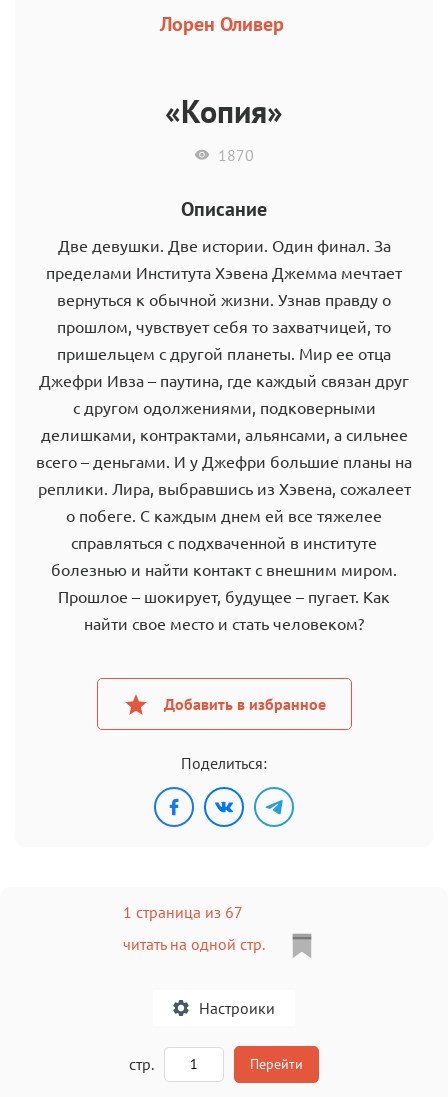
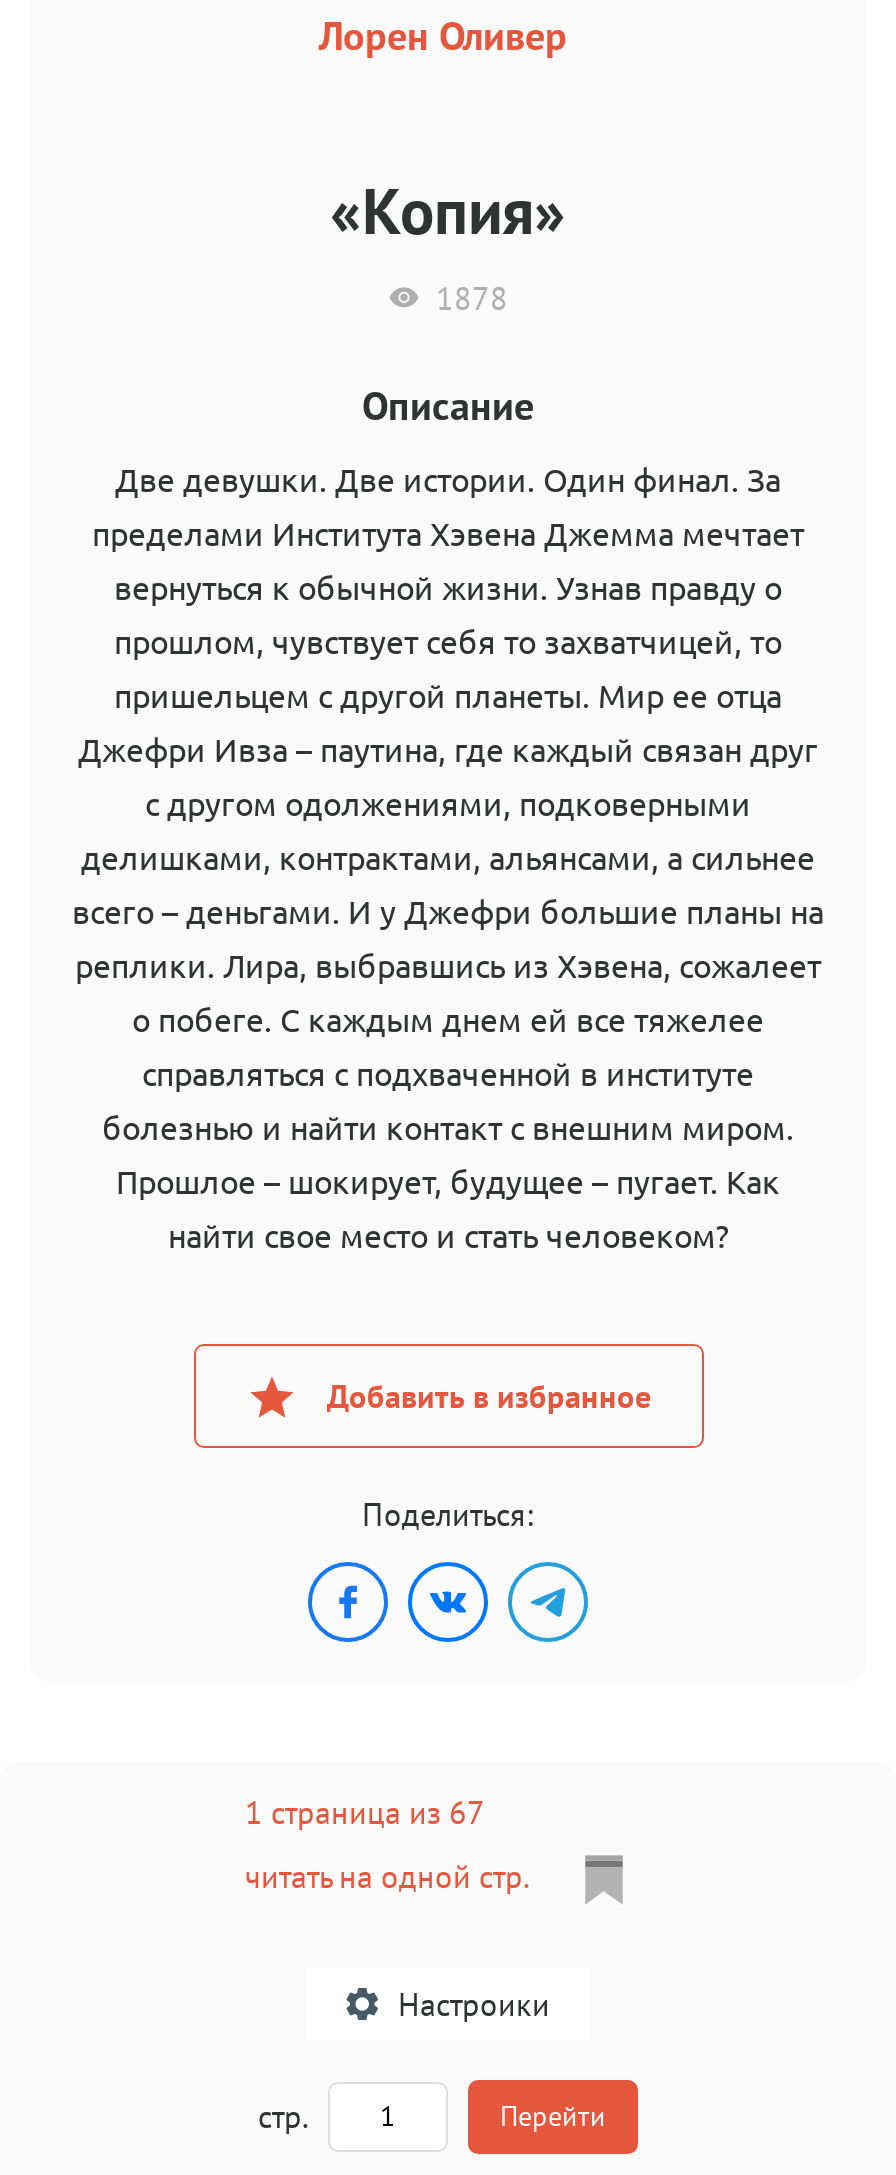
[218,145,254,165] 1870 -> [436,277,508,317] 1878

